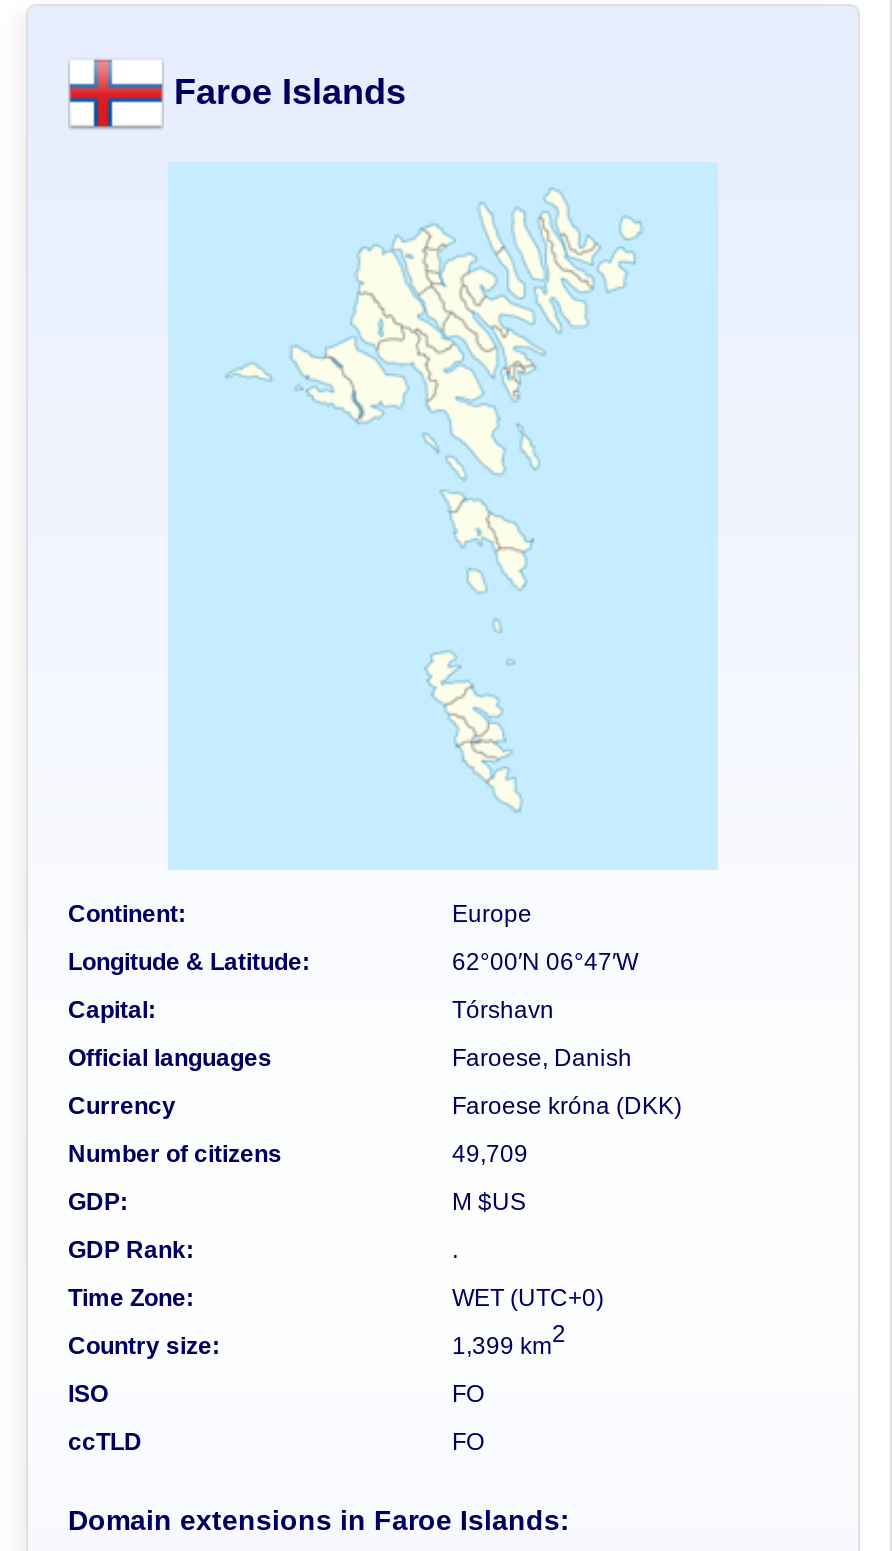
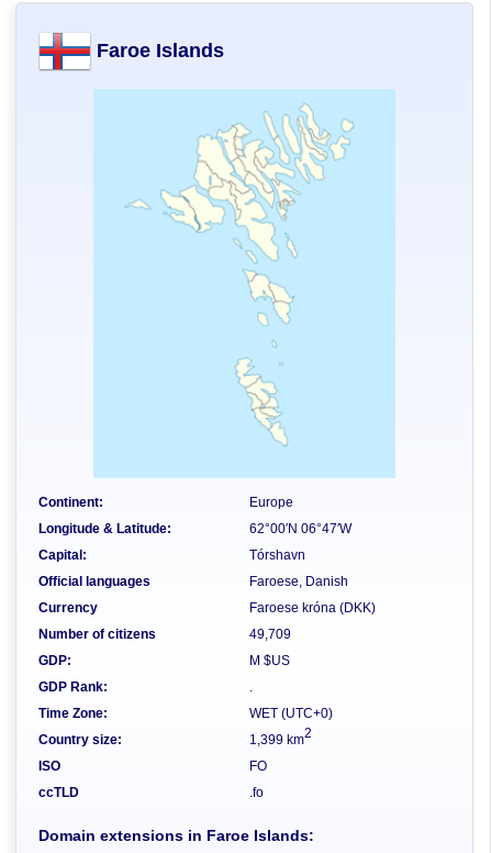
[452,1429,484,1457] FO -> [249,785,264,801] .fo

